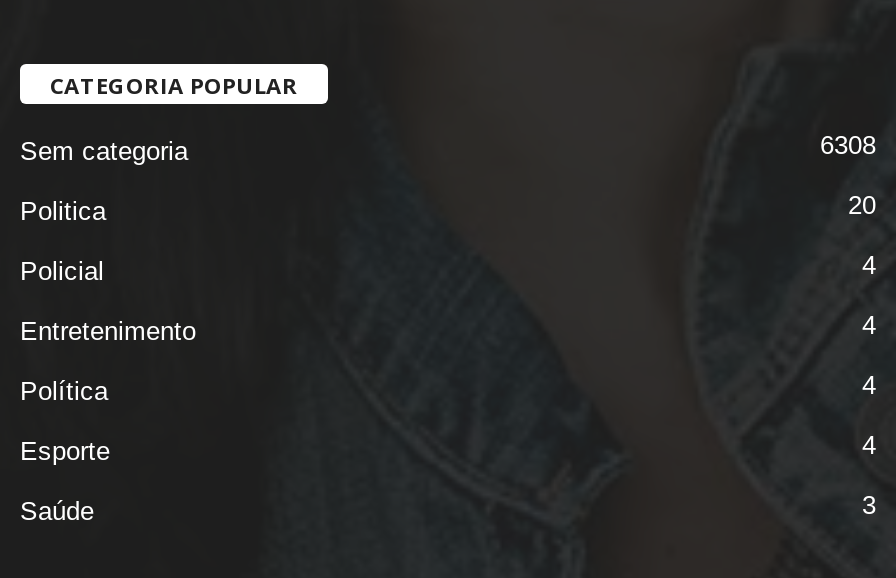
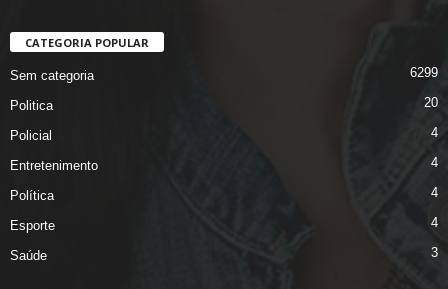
[820,129,876,159] 6308 -> [410,65,438,80] 6299

